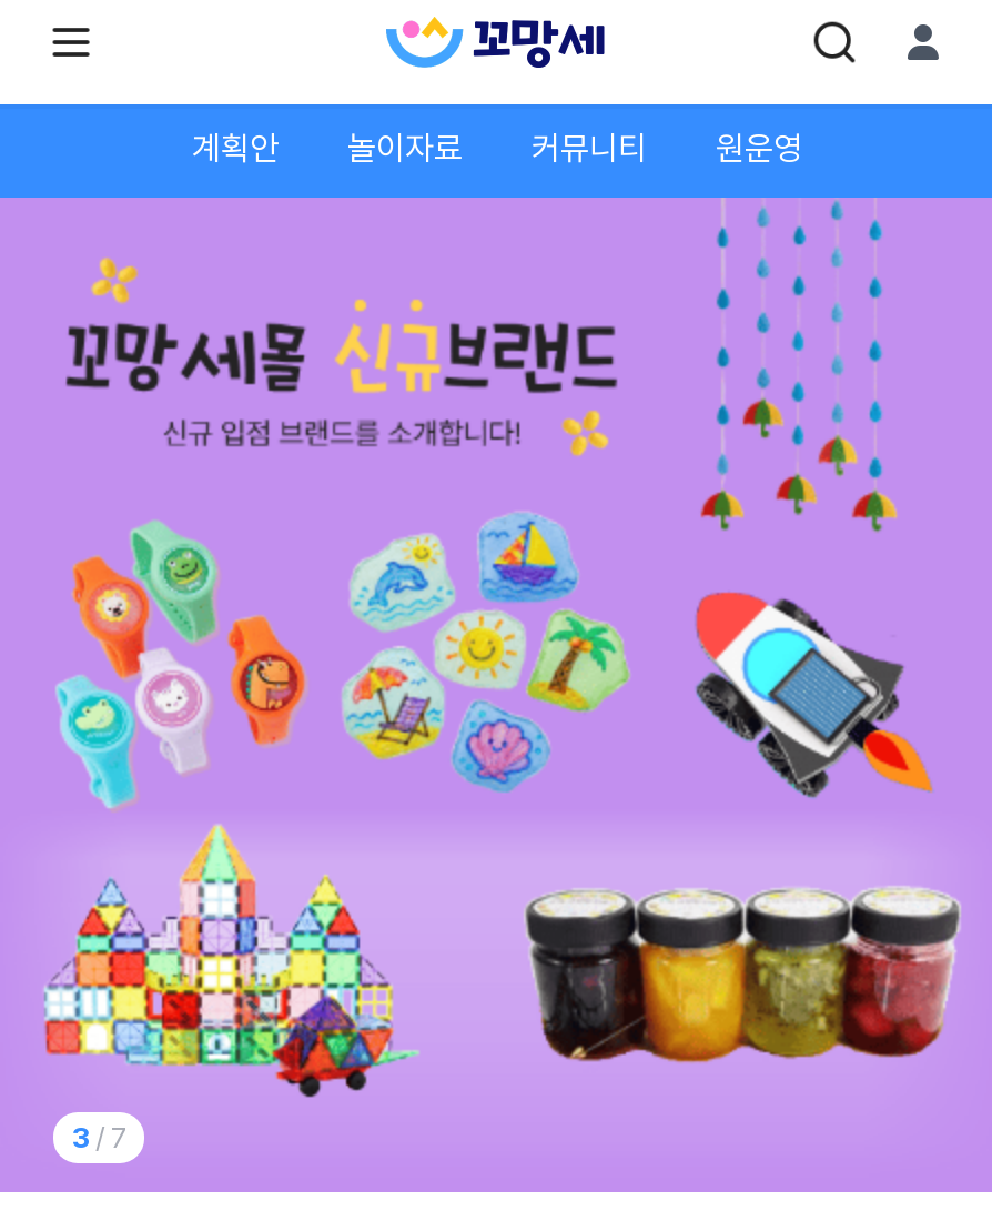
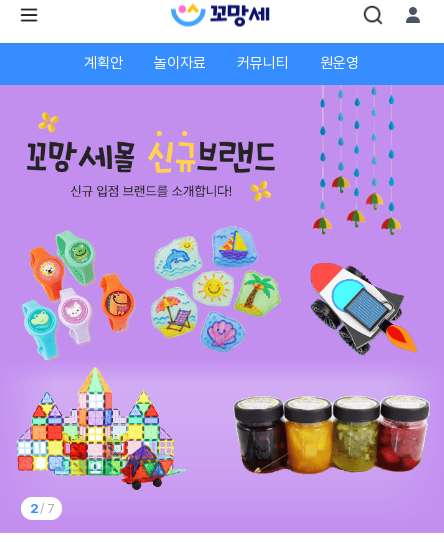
[72,1121,129,1154] 3 / 7 -> [29,501,55,516] 2 / 7

